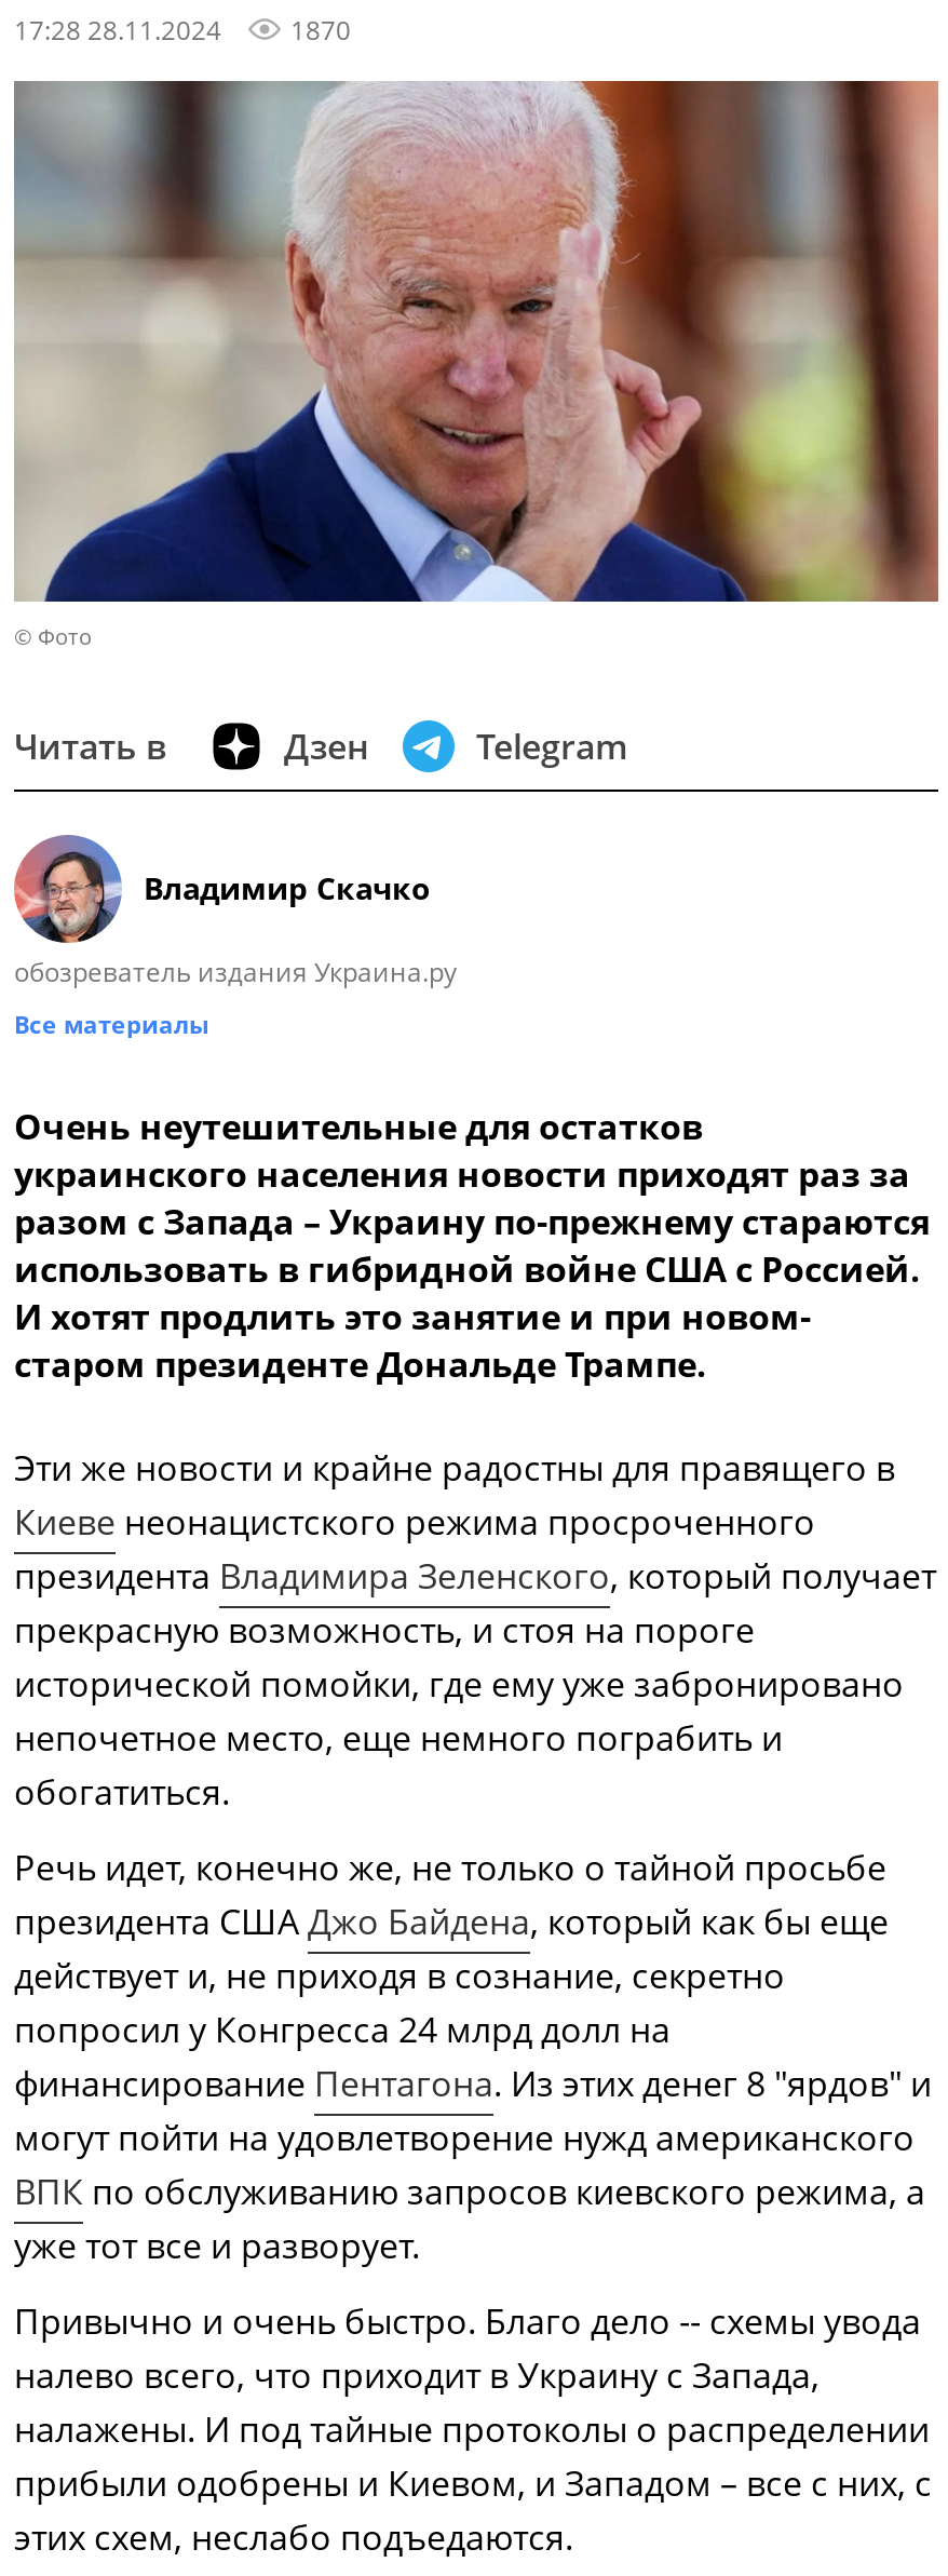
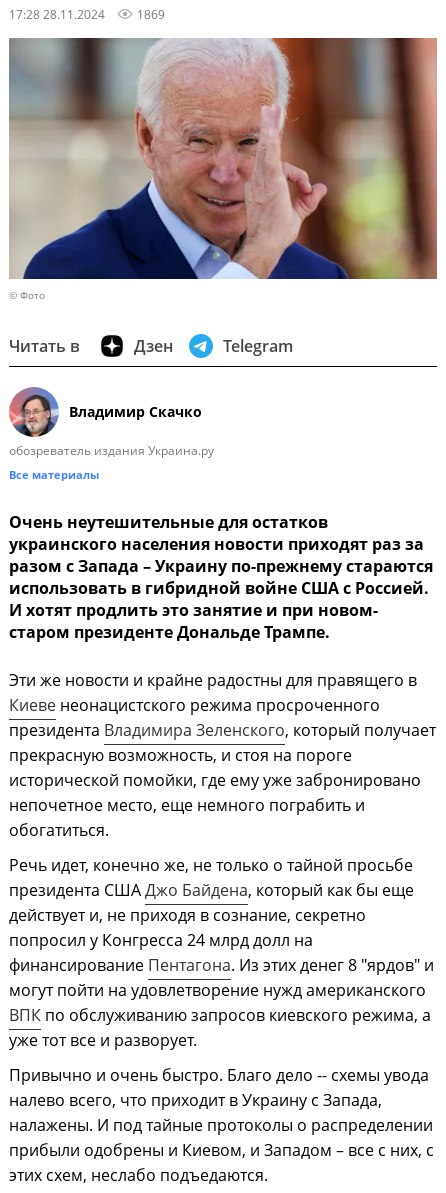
[14,12,351,46] 17:28 28.11.2024 1870 -> [9,6,165,22] 17:28 28.11.2024 1869

